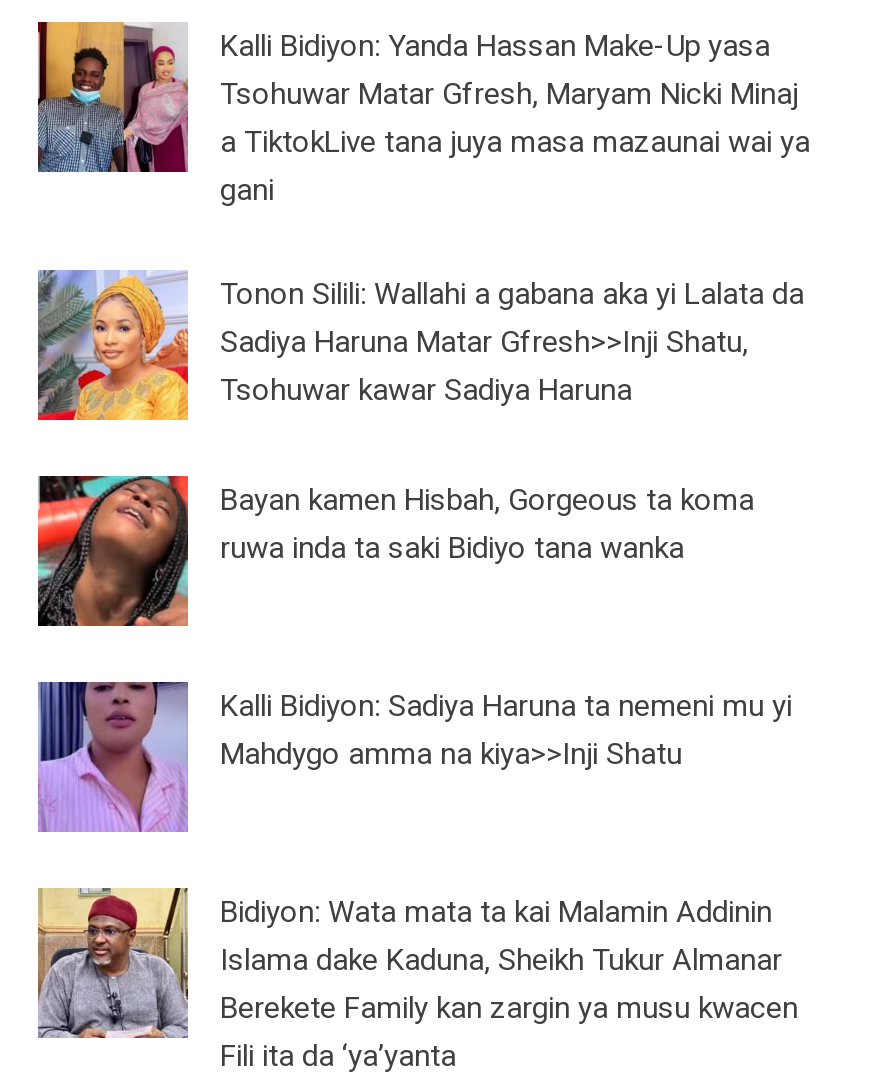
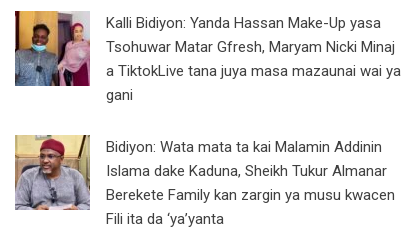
[36,268,804,565] [image] | Tonon Silili: Wallahi a gabana aka yi Lalata da | Sadiya Haruna Matar Gfresh>>Inji Shatu, | Tsohuwar kawar Sadiya Haruna | Bayan kamen Hisbah, Gorgeous ta koma | ruwa inda ta saki Bidiyo tana wanka -> none
[36,474,190,628] [image] -> none
[36,680,792,834] [image] | Kalli Bidiyon: Sadiya Haruna ta nemeni mu yi | Mahdygo amma na kiya>>Inji Shatu -> none

